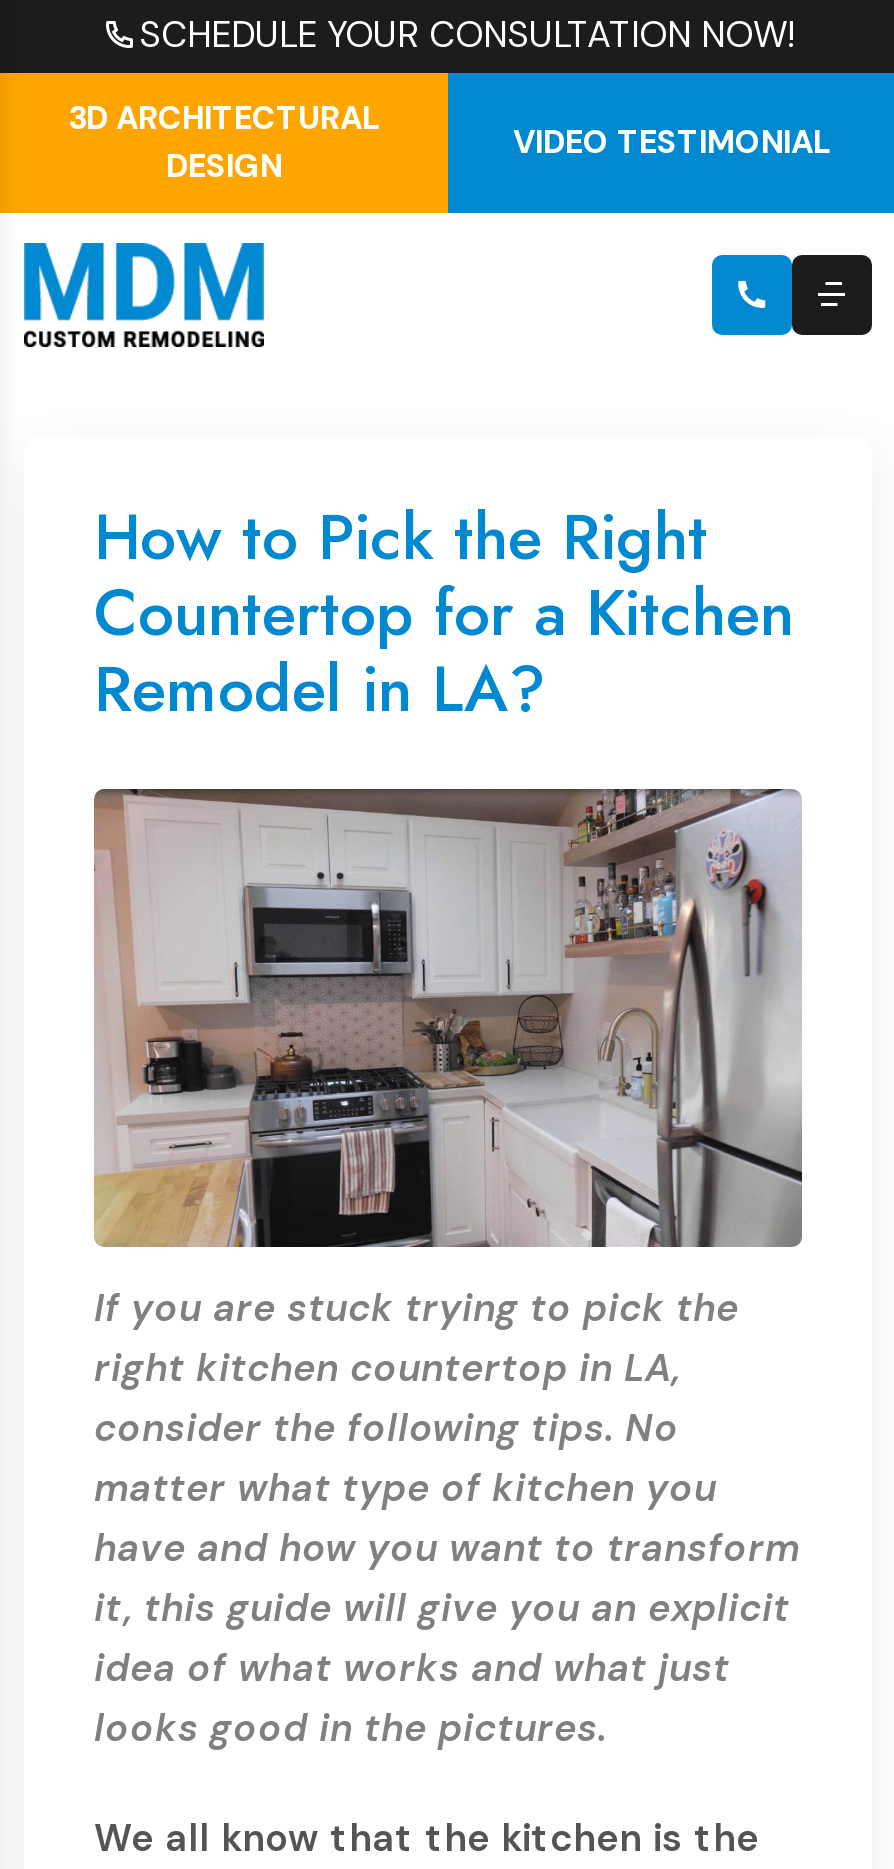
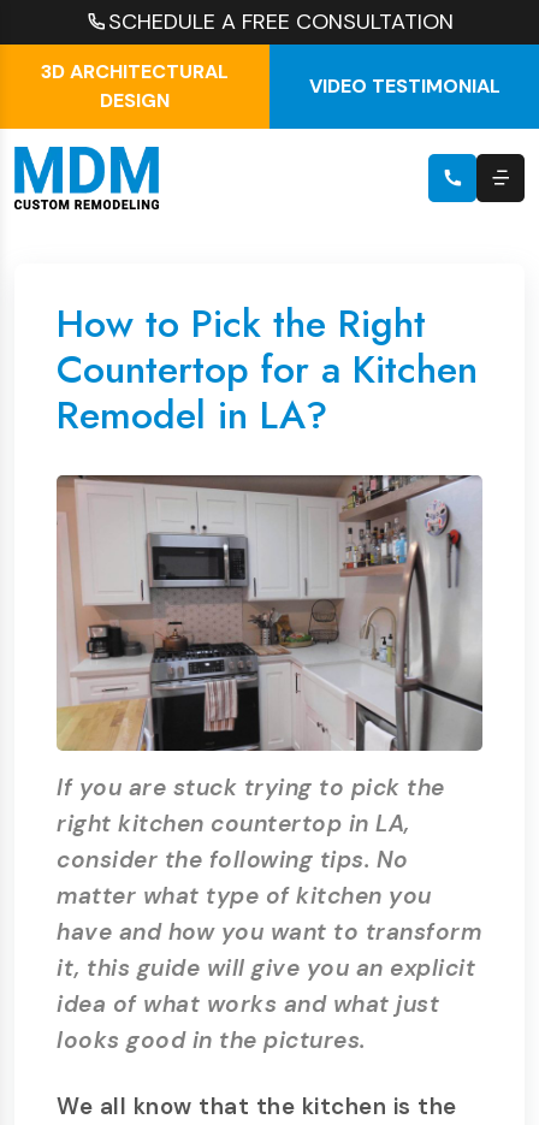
[139,11,795,59] SCHEDULE YOUR CONSULTATION NOW! -> [108,7,454,36] SCHEDULE A FREE CONSULTATION

